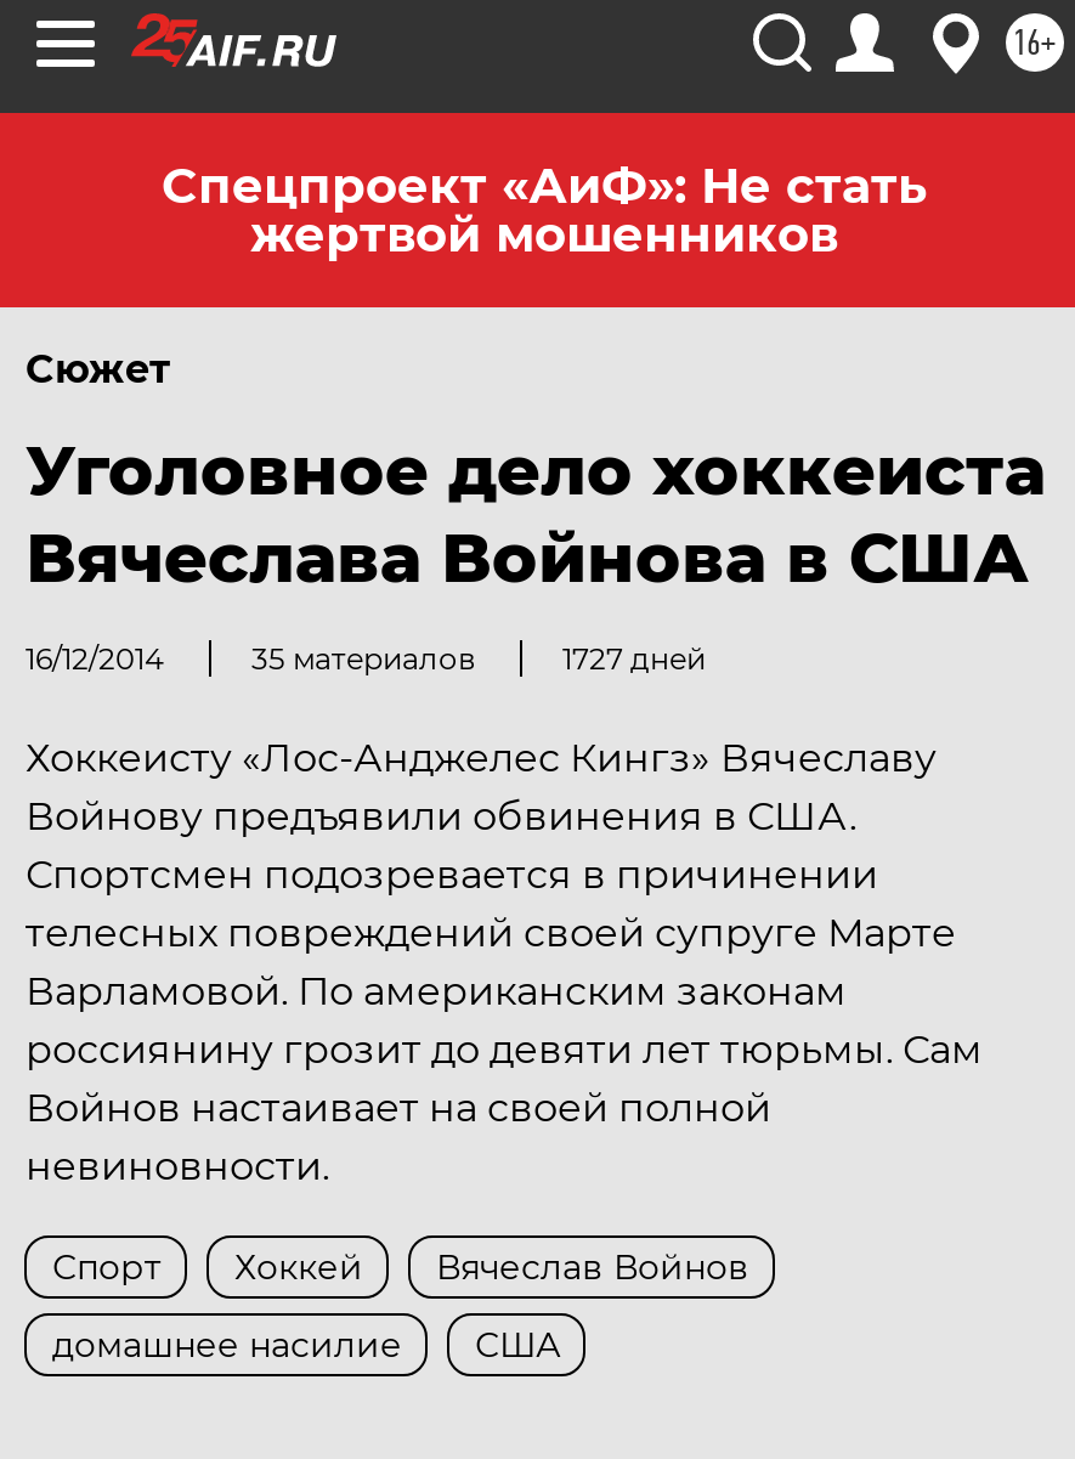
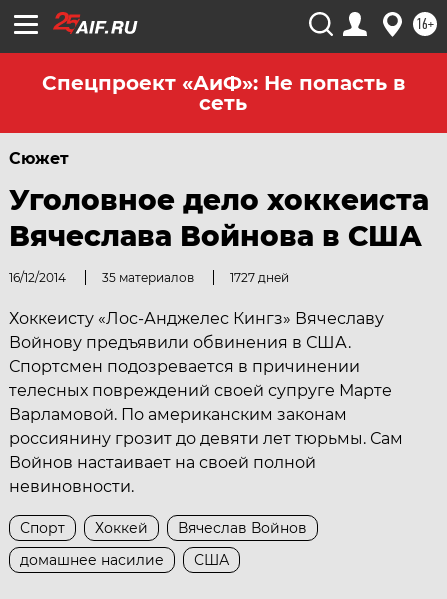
[162,157,927,264] Спецпроект «АиФ»: Не стать | жертвой мошенников -> [41,71,404,115] Спецпроект «АиФ»: Не попасть в | сеть

